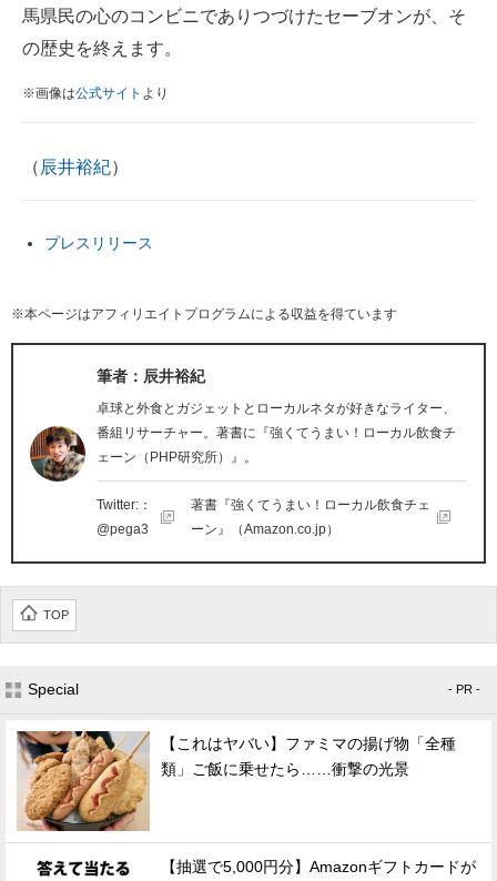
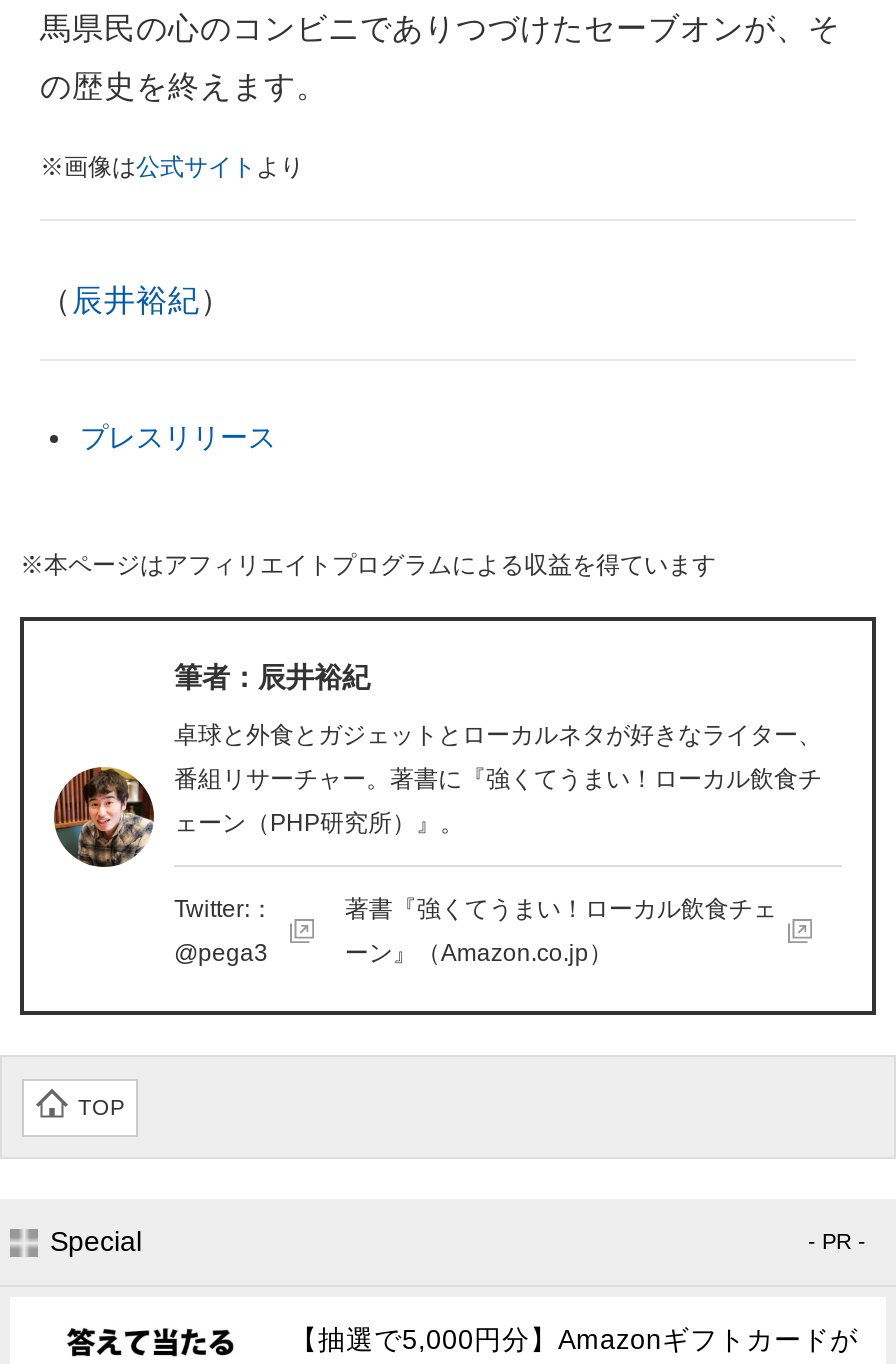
[16,730,456,832] [image] | 【これはヤバい】ファミマの揚げ物「全種 | 類」ご飯に乗せたら……衝撃の光景 -> none

